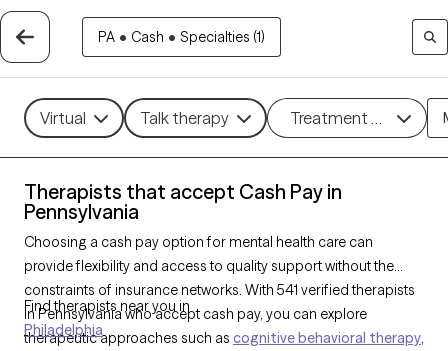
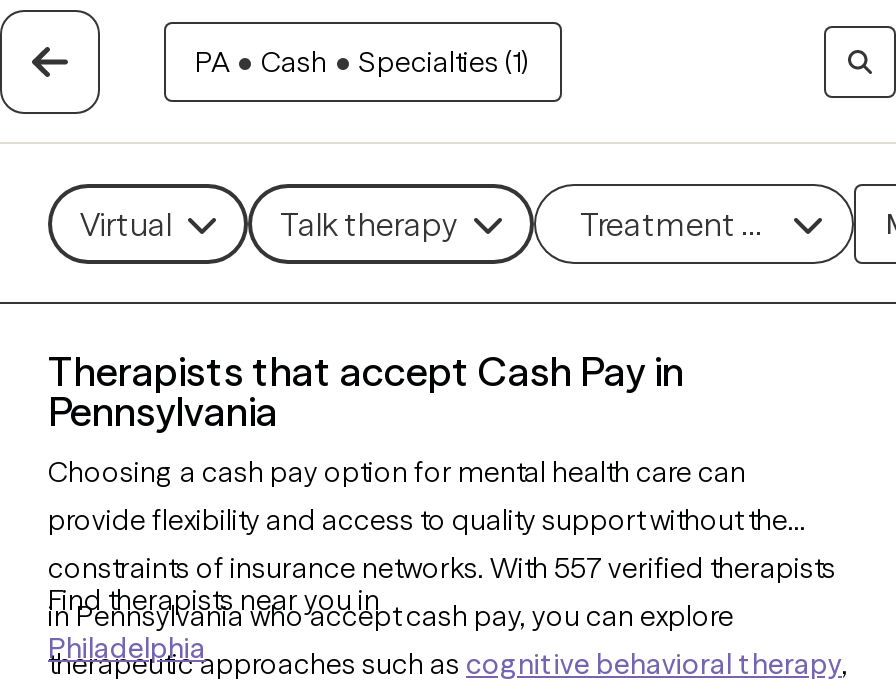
[24,281,415,299] constraints of insurance networks. With 541 verified therapists -> [48,550,836,586] constraints of insurance networks. With 557 verified therapists

